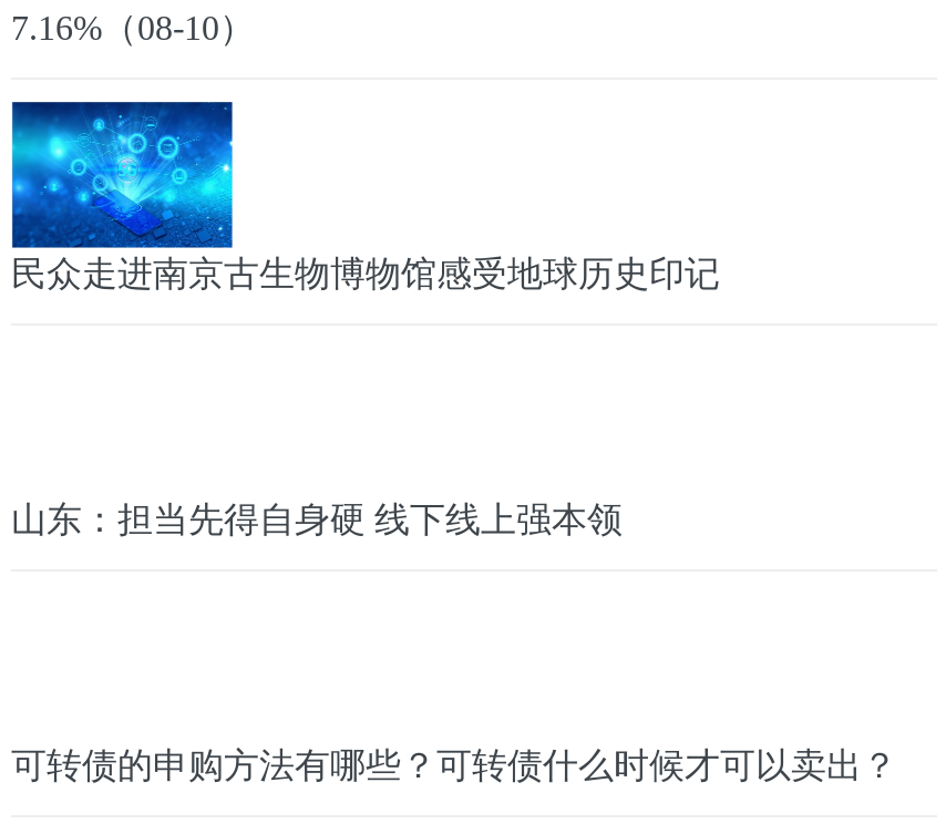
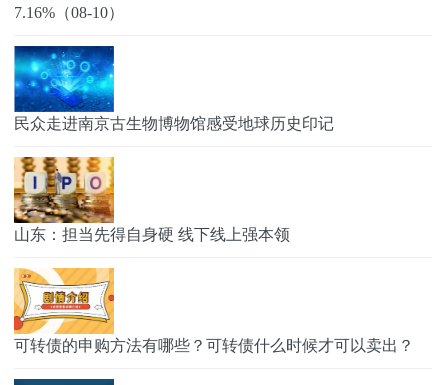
none -> [13,156,115,224] [image]
none -> [13,267,115,335] [image]

